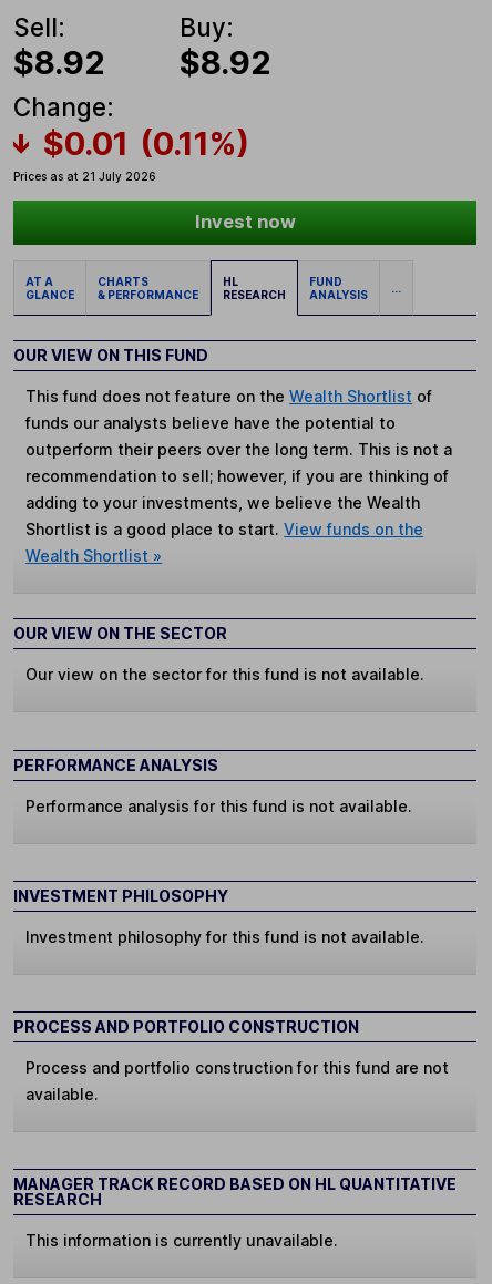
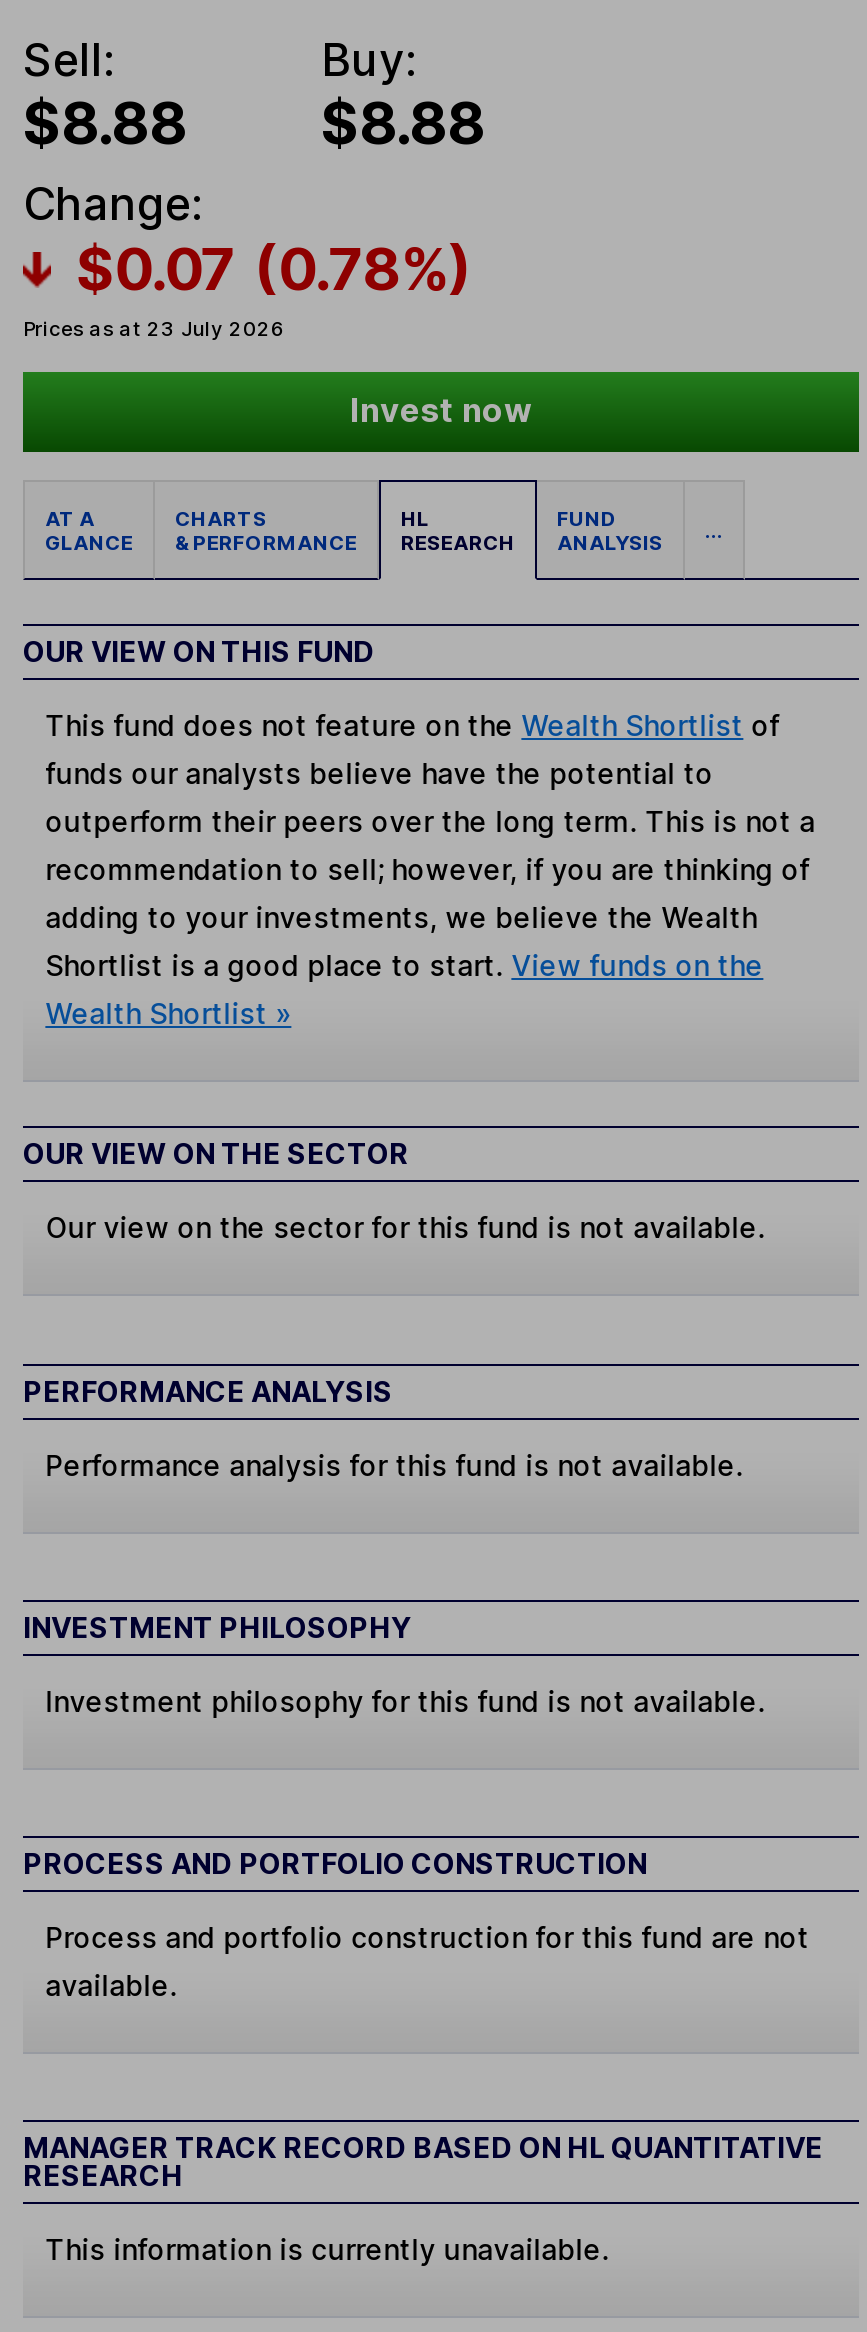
[13,44,105,83] $8.92 -> [23,89,187,159] $8.88
[180,44,271,83] $8.92 -> [321,89,485,159] $8.88
[43,124,249,162] $0.01 (0.11%) -> [76,233,472,303] $0.07 (0.78%)
[13,170,156,183] Prices as at 21 July 2026 -> [23,316,285,340] Prices as at 23 July 2026

